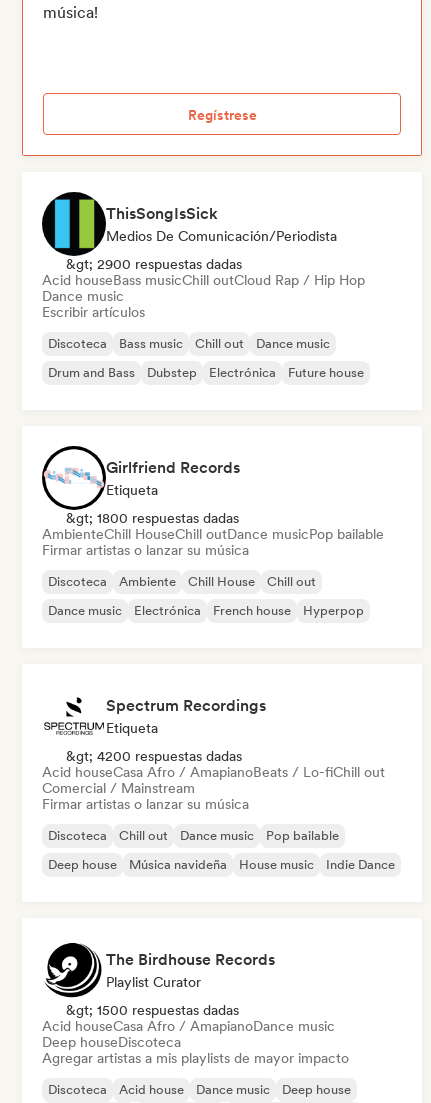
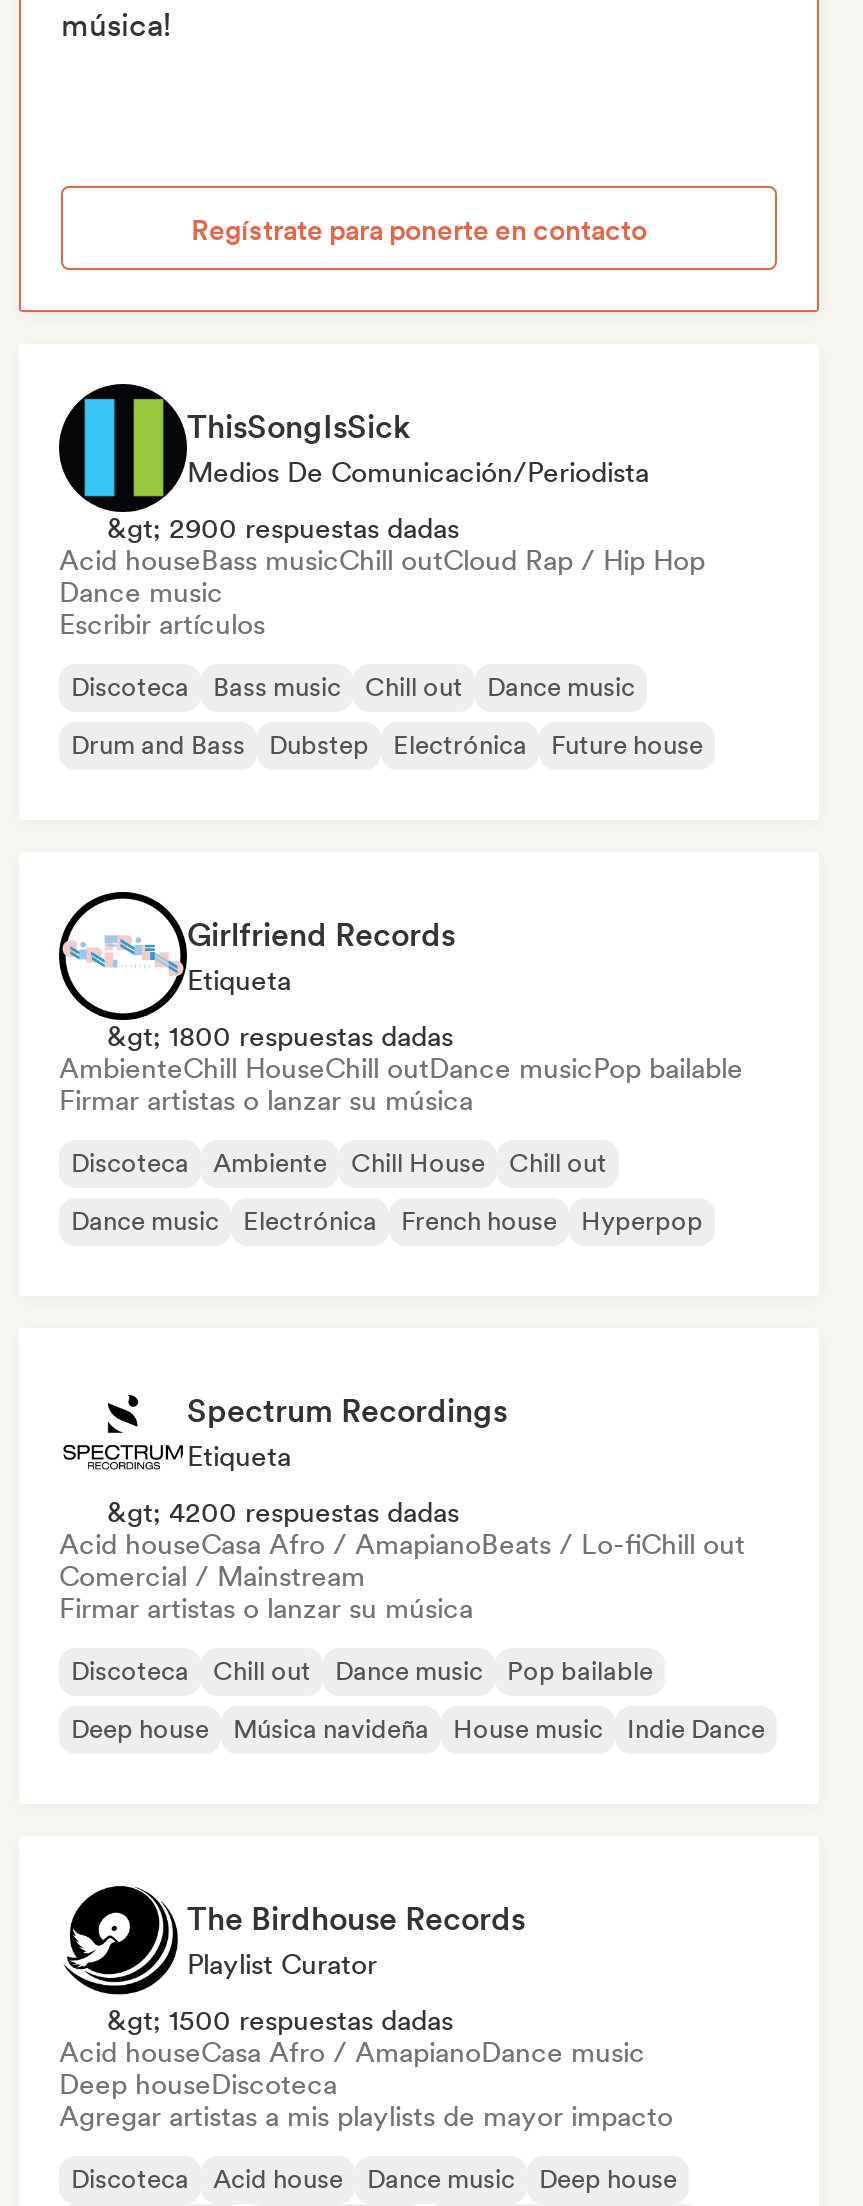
[187,106,256,122] Regístrese -> [191,213,647,245] Regístrate para ponerte en contacto

